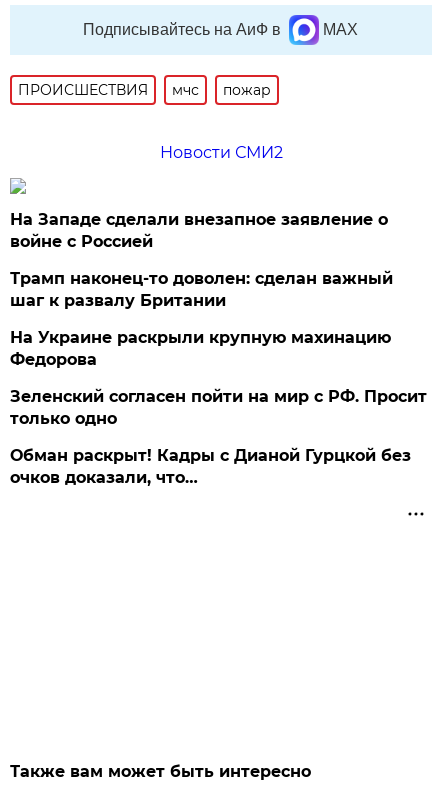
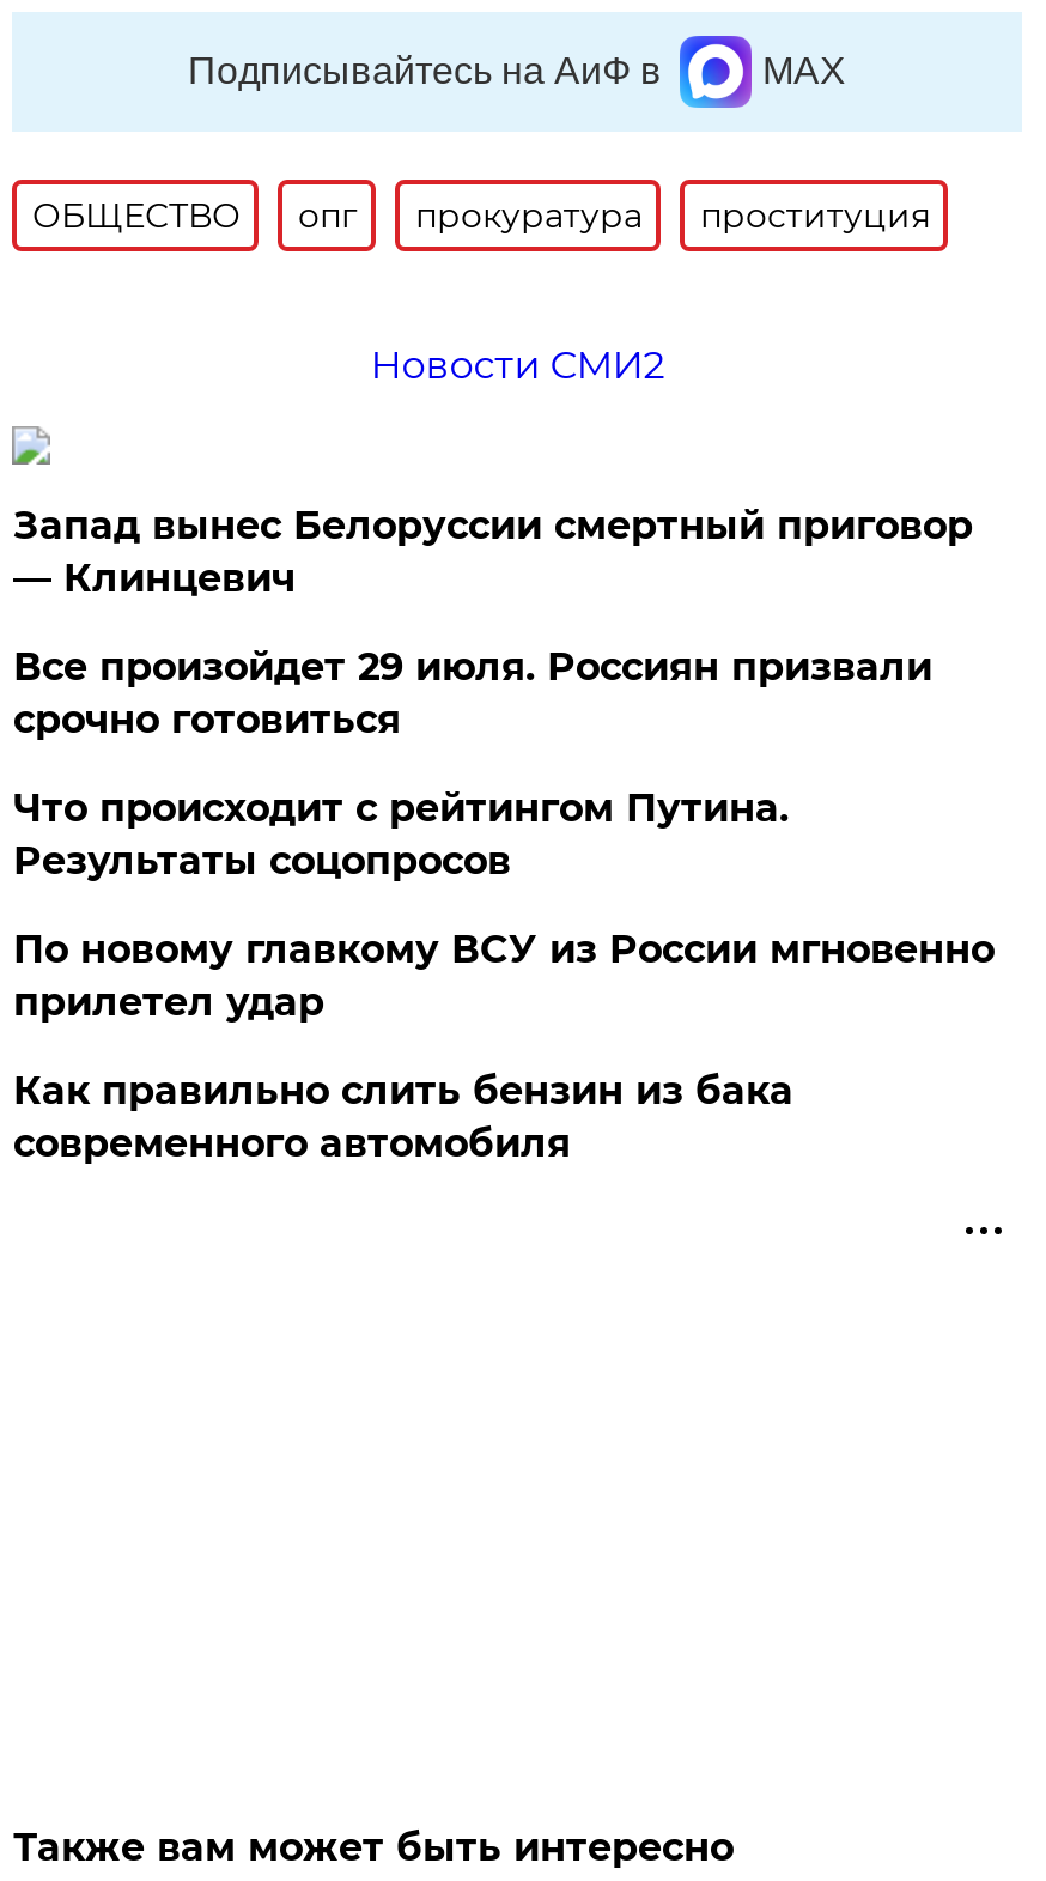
[18,81,271,99] ПРОИСШЕСТВИЯ | мчс | пожар -> [32,193,930,237] ОБЩЕСТВО | опг | прокуратура | проституция
[10,210,388,251] На Западе сделали внезапное заявление о | войне с Россией -> [13,502,973,601] Запад вынес Белоруссии смертный приговор | — Клинцевич
[10,269,393,310] Трамп наконец-то доволен: сделан важный | шаг к развалу Британии -> [13,644,932,742] Все произойдет 29 июля. Россиян призвали | срочно готовиться
[10,328,391,369] На Украине раскрыли крупную махинацию | Федорова -> [13,785,788,883] Что происходит с рейтингом Путина. | Результаты соцопросов
[10,387,427,428] Зеленский согласен пойти на мир с РФ. Просит | только одно -> [13,926,994,1024] По новому главкому ВСУ из России мгновенно | прилетел удар
[10,446,411,487] Обман раскрыт! Кадры с Дианой Гурцкой без | очков доказали, что… -> [13,1068,793,1166] Как правильно слить бензин из бака | современного автомобиля

